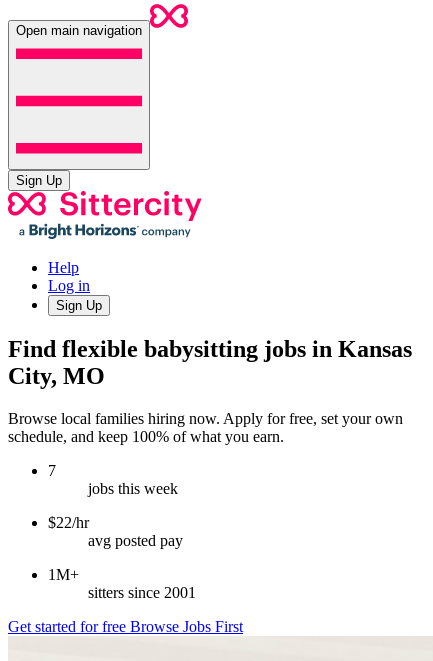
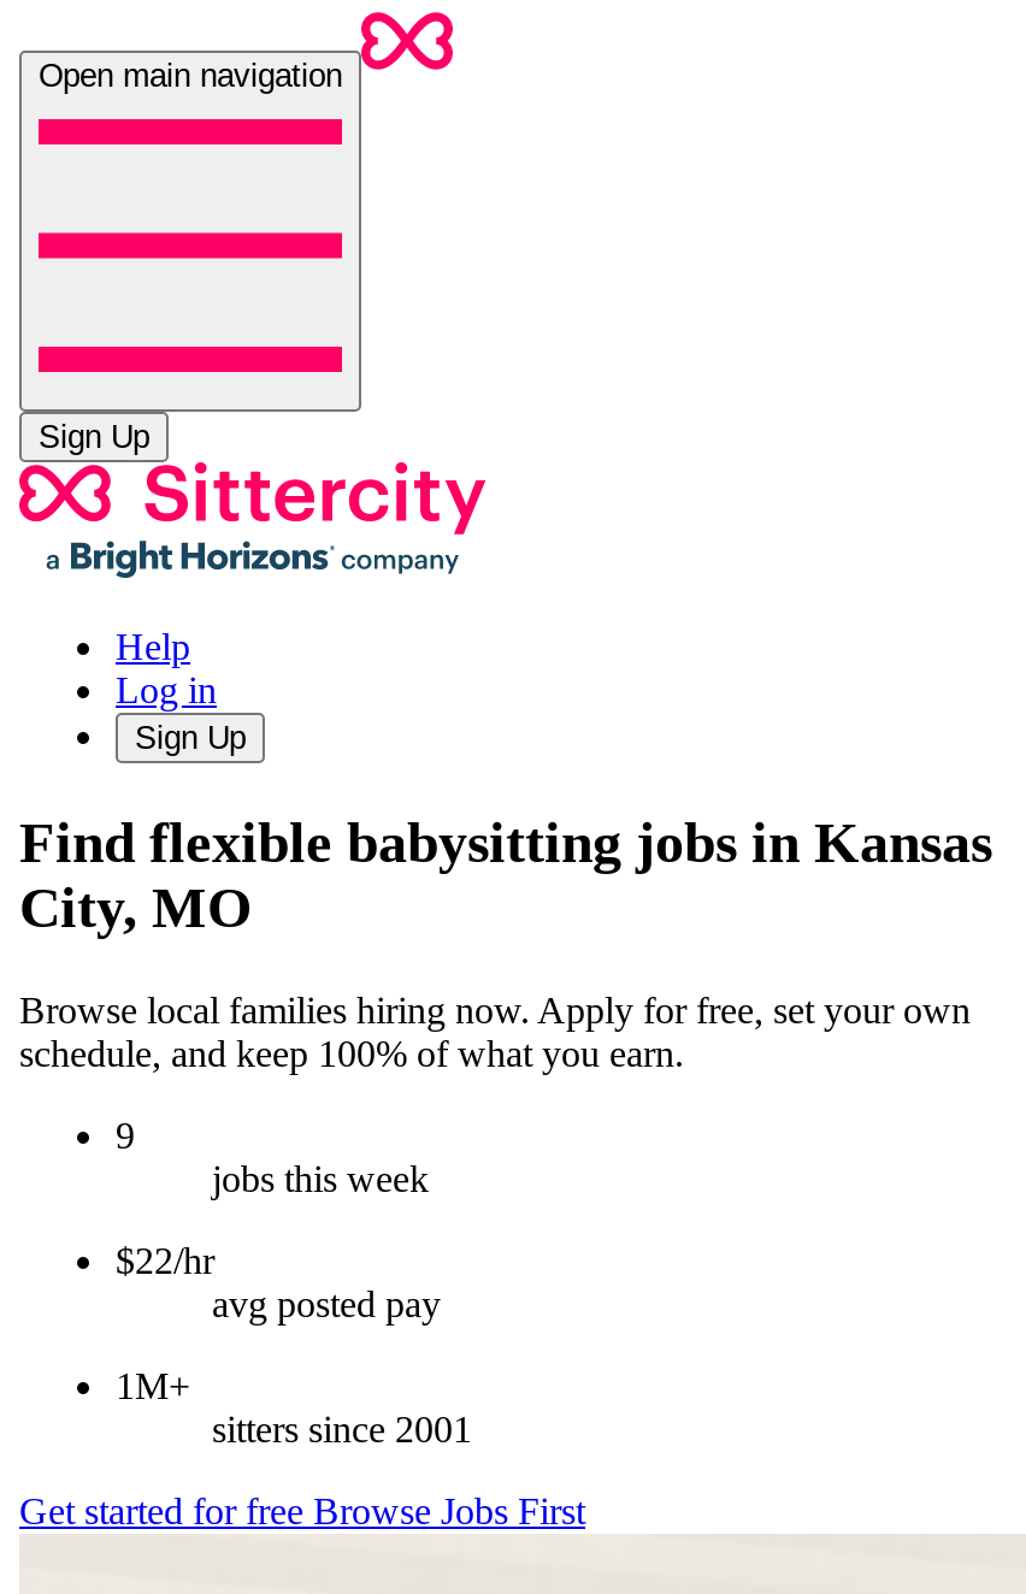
[48,462,56,479] 7 -> [116,1114,135,1155] 9

